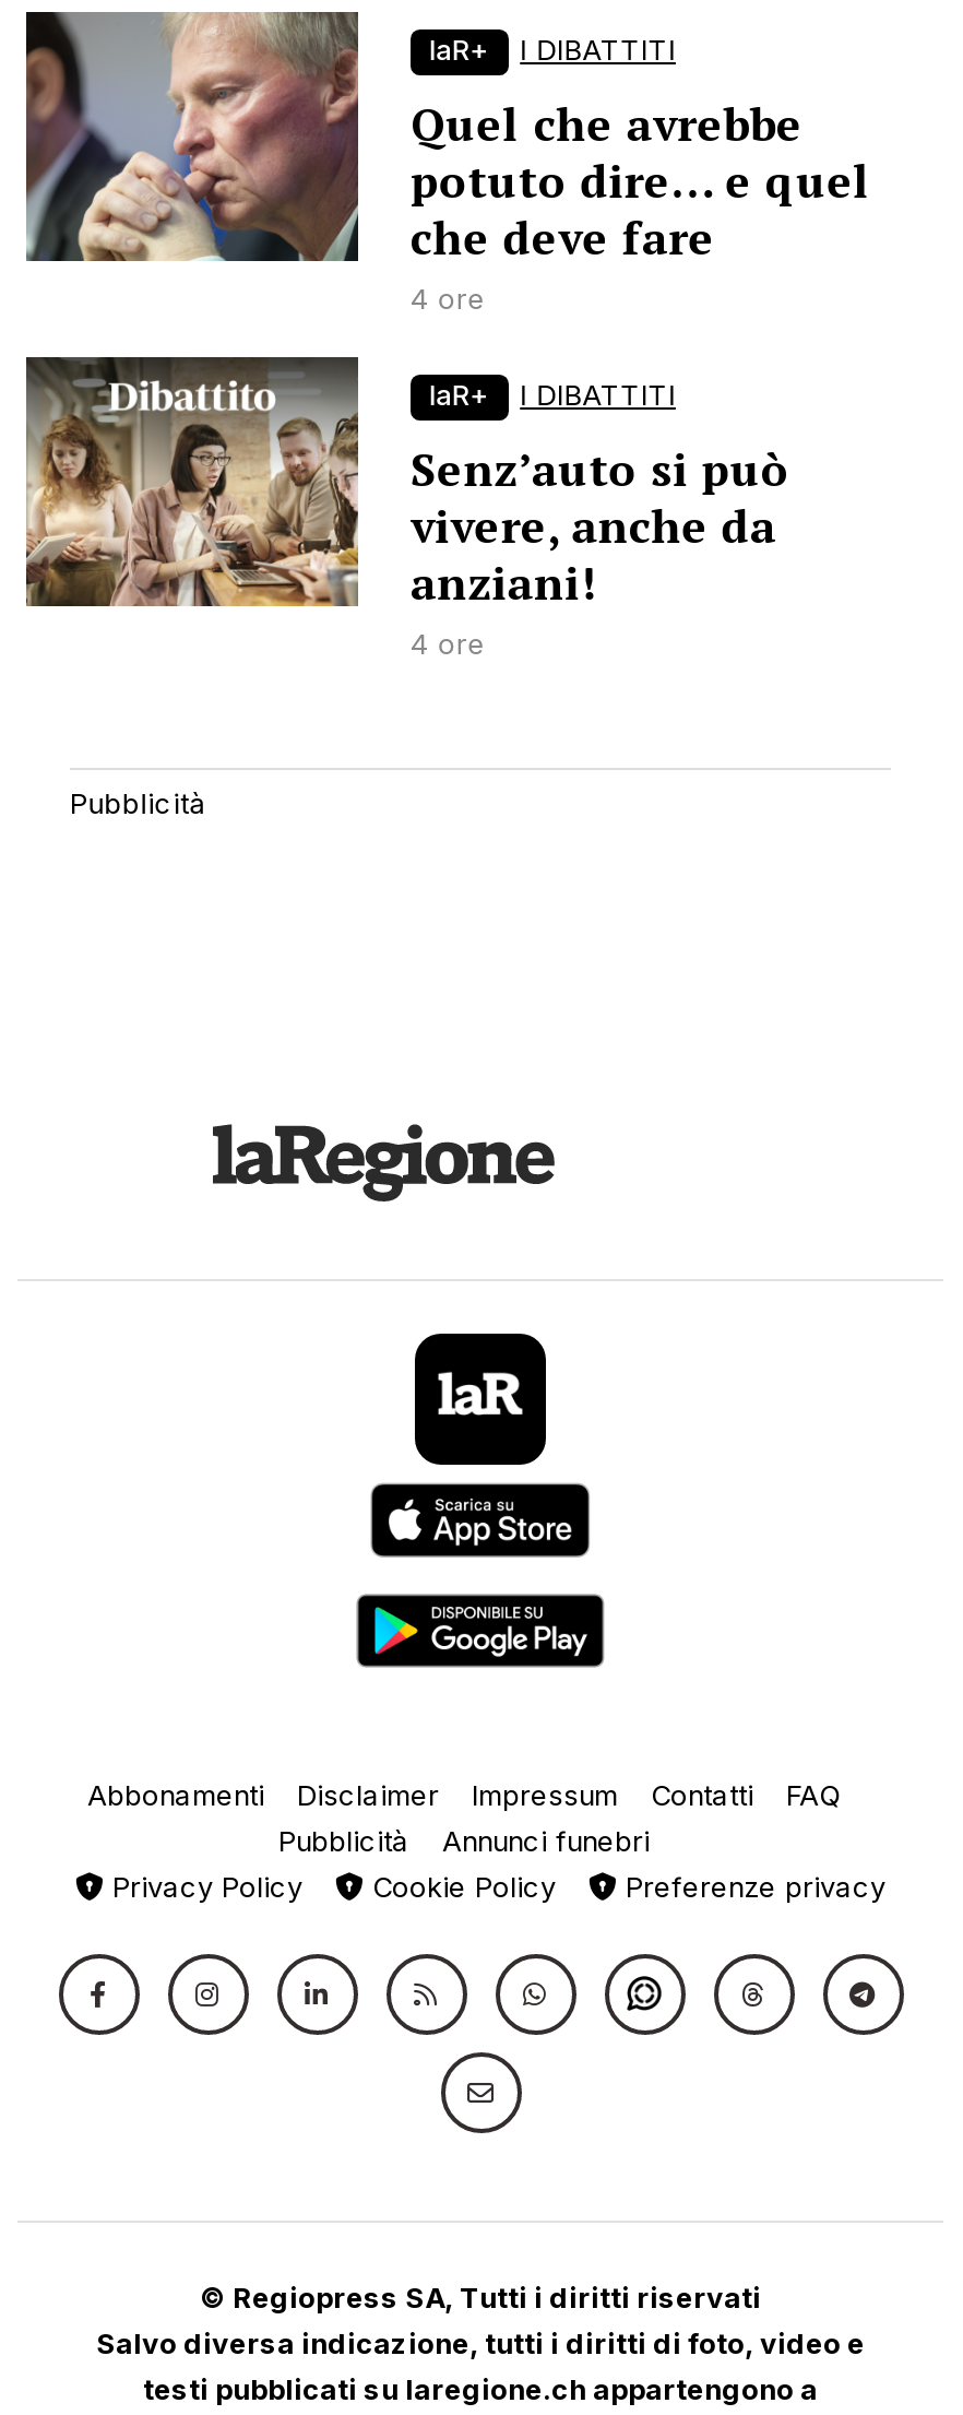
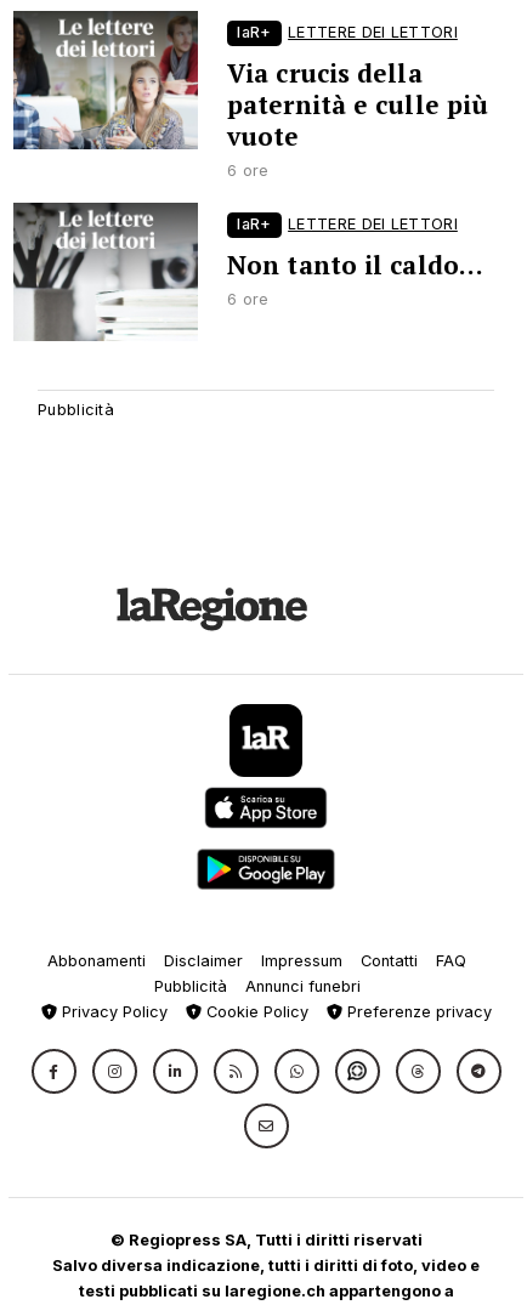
[26,12,871,317] [image] | I DIBATTITI | Quel che avrebbe | potuto dire… e quel | che deve fare | 4 ore -> [13,11,488,180] [image] | LETTERE DEI LETTORI | Via crucis della | paternità e culle più | vuote | 6 ore
[26,357,790,662] [image] | I DIBATTITI | Senz’auto si può | vivere, anche da | anziani! | 4 ore -> [13,203,483,341] [image] | LETTERE DEI LETTORI | Non tanto il caldo… | 6 ore

